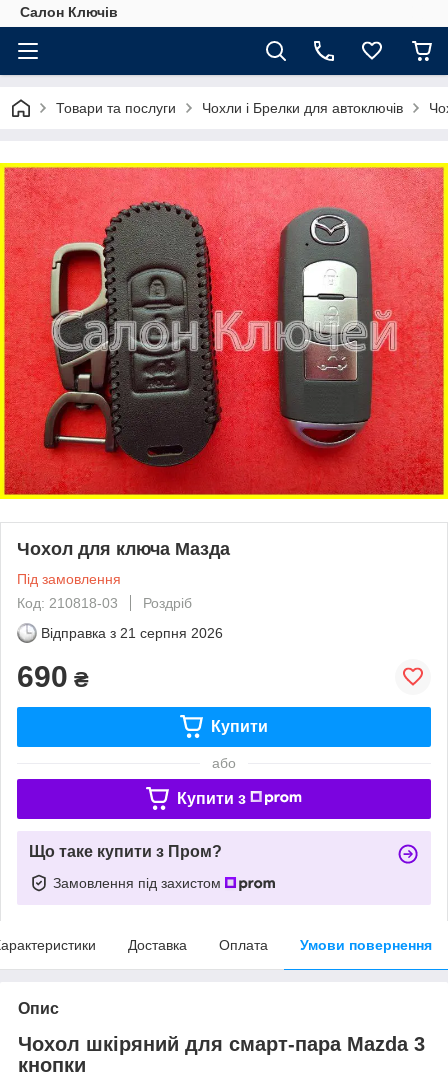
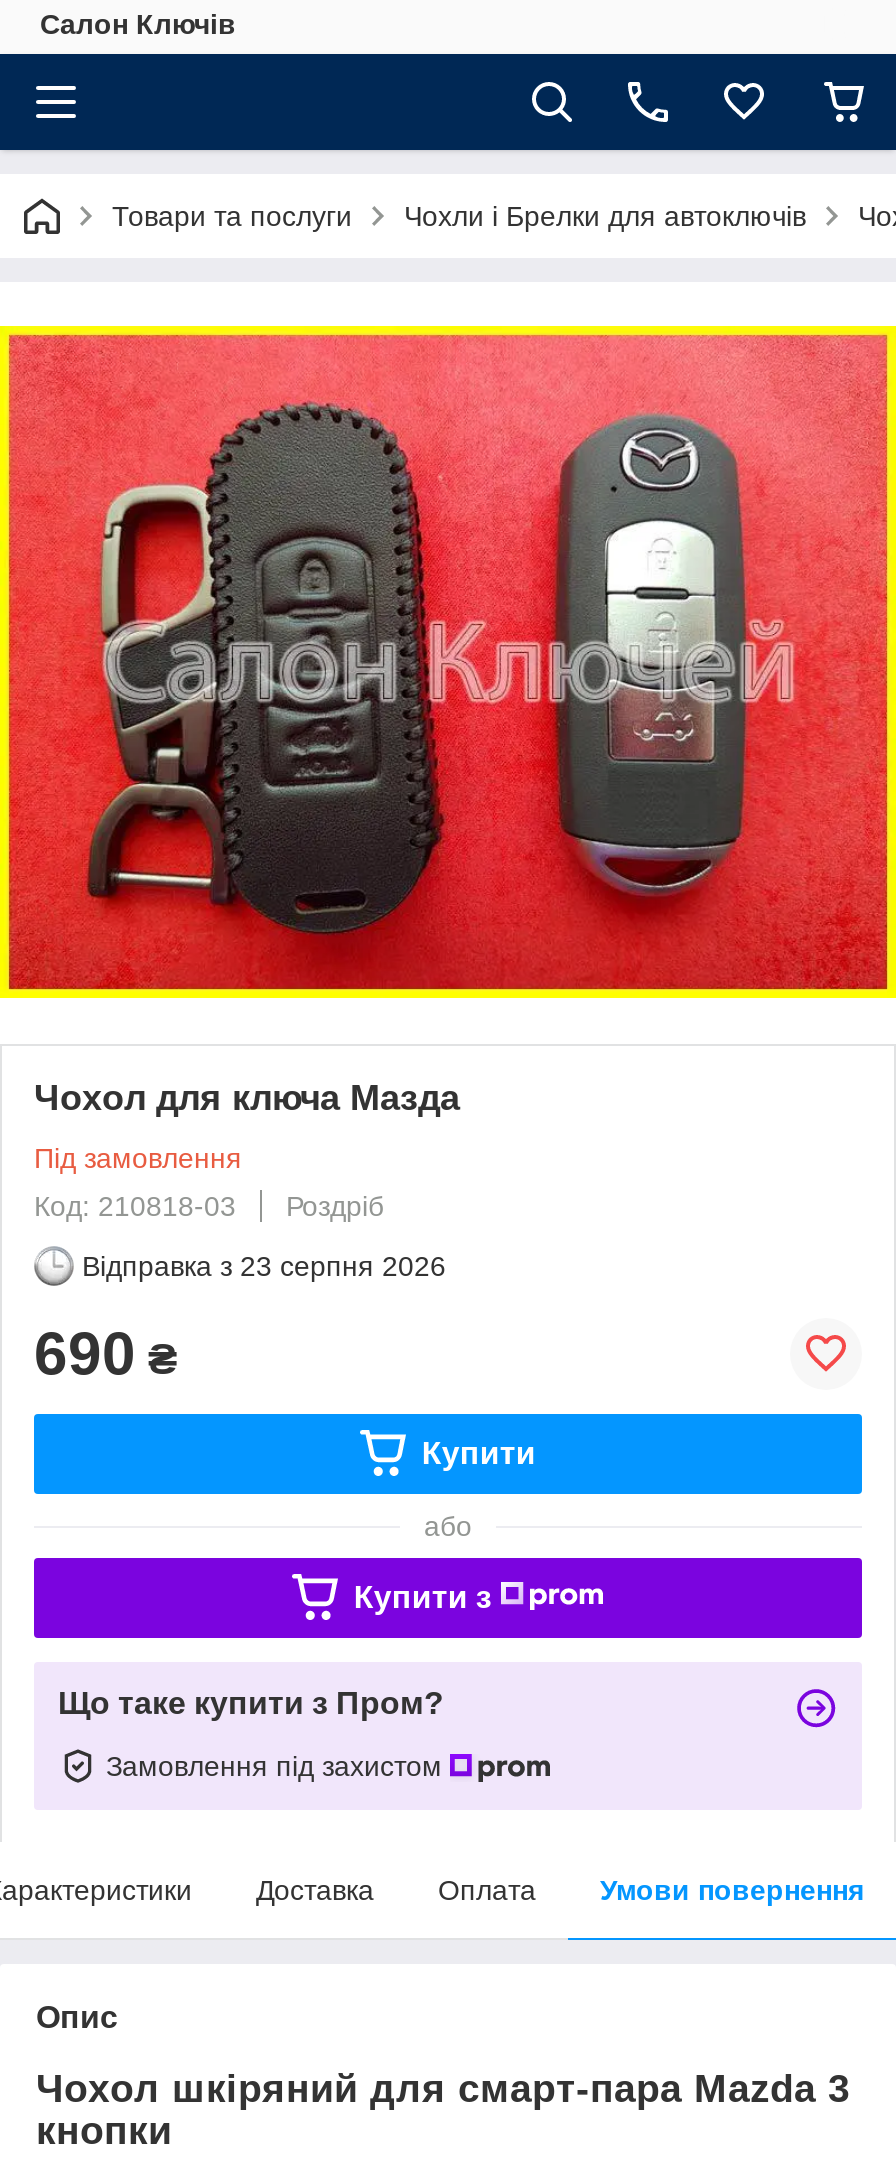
[41,625,223,641] Відправка з 21 серпня 2026 -> [82,1250,446,1282] Відправка з 23 серпня 2026

